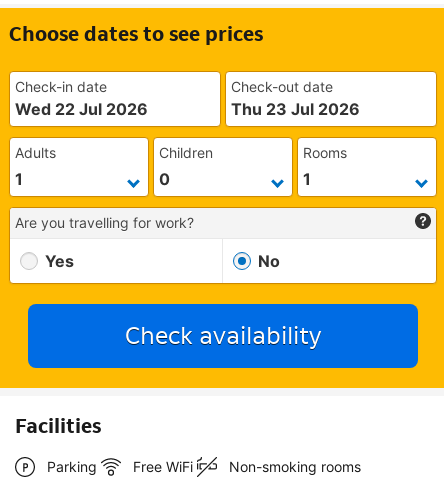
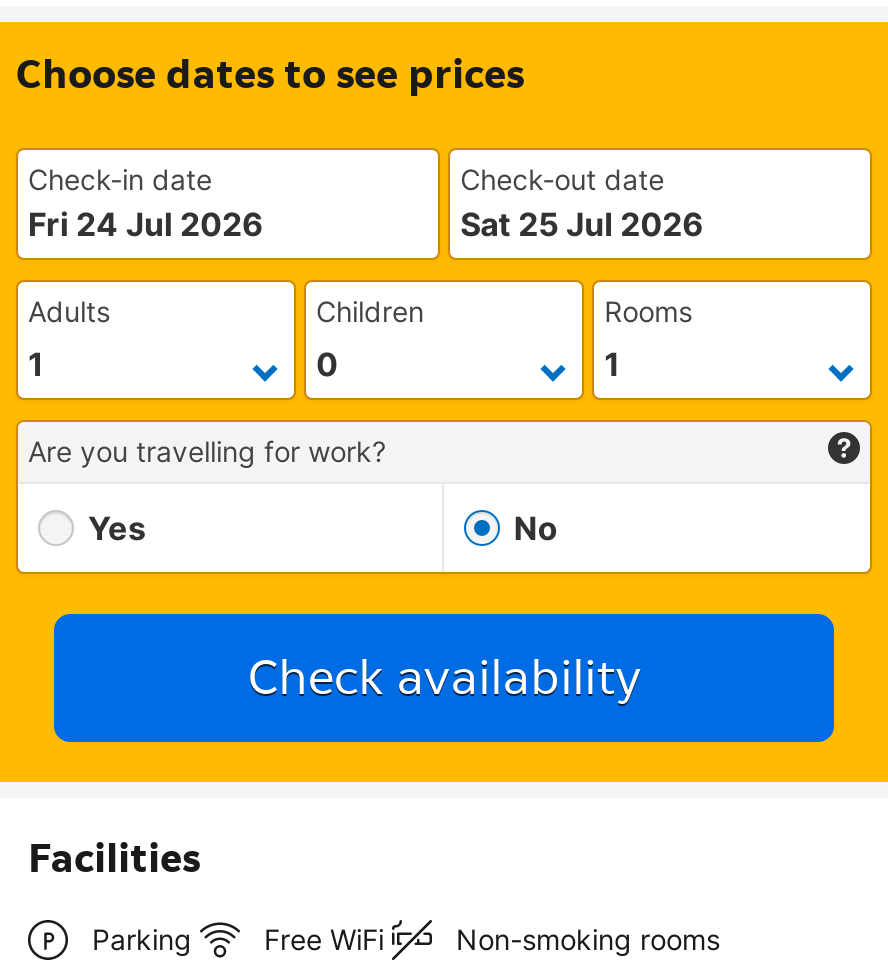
[15,99,148,119] Wed 22 Jul 2026 -> [28,204,264,244] Fri 24 Jul 2026
[231,99,360,119] Thu 23 Jul 2026 -> [460,204,704,244] Sat 25 Jul 2026

